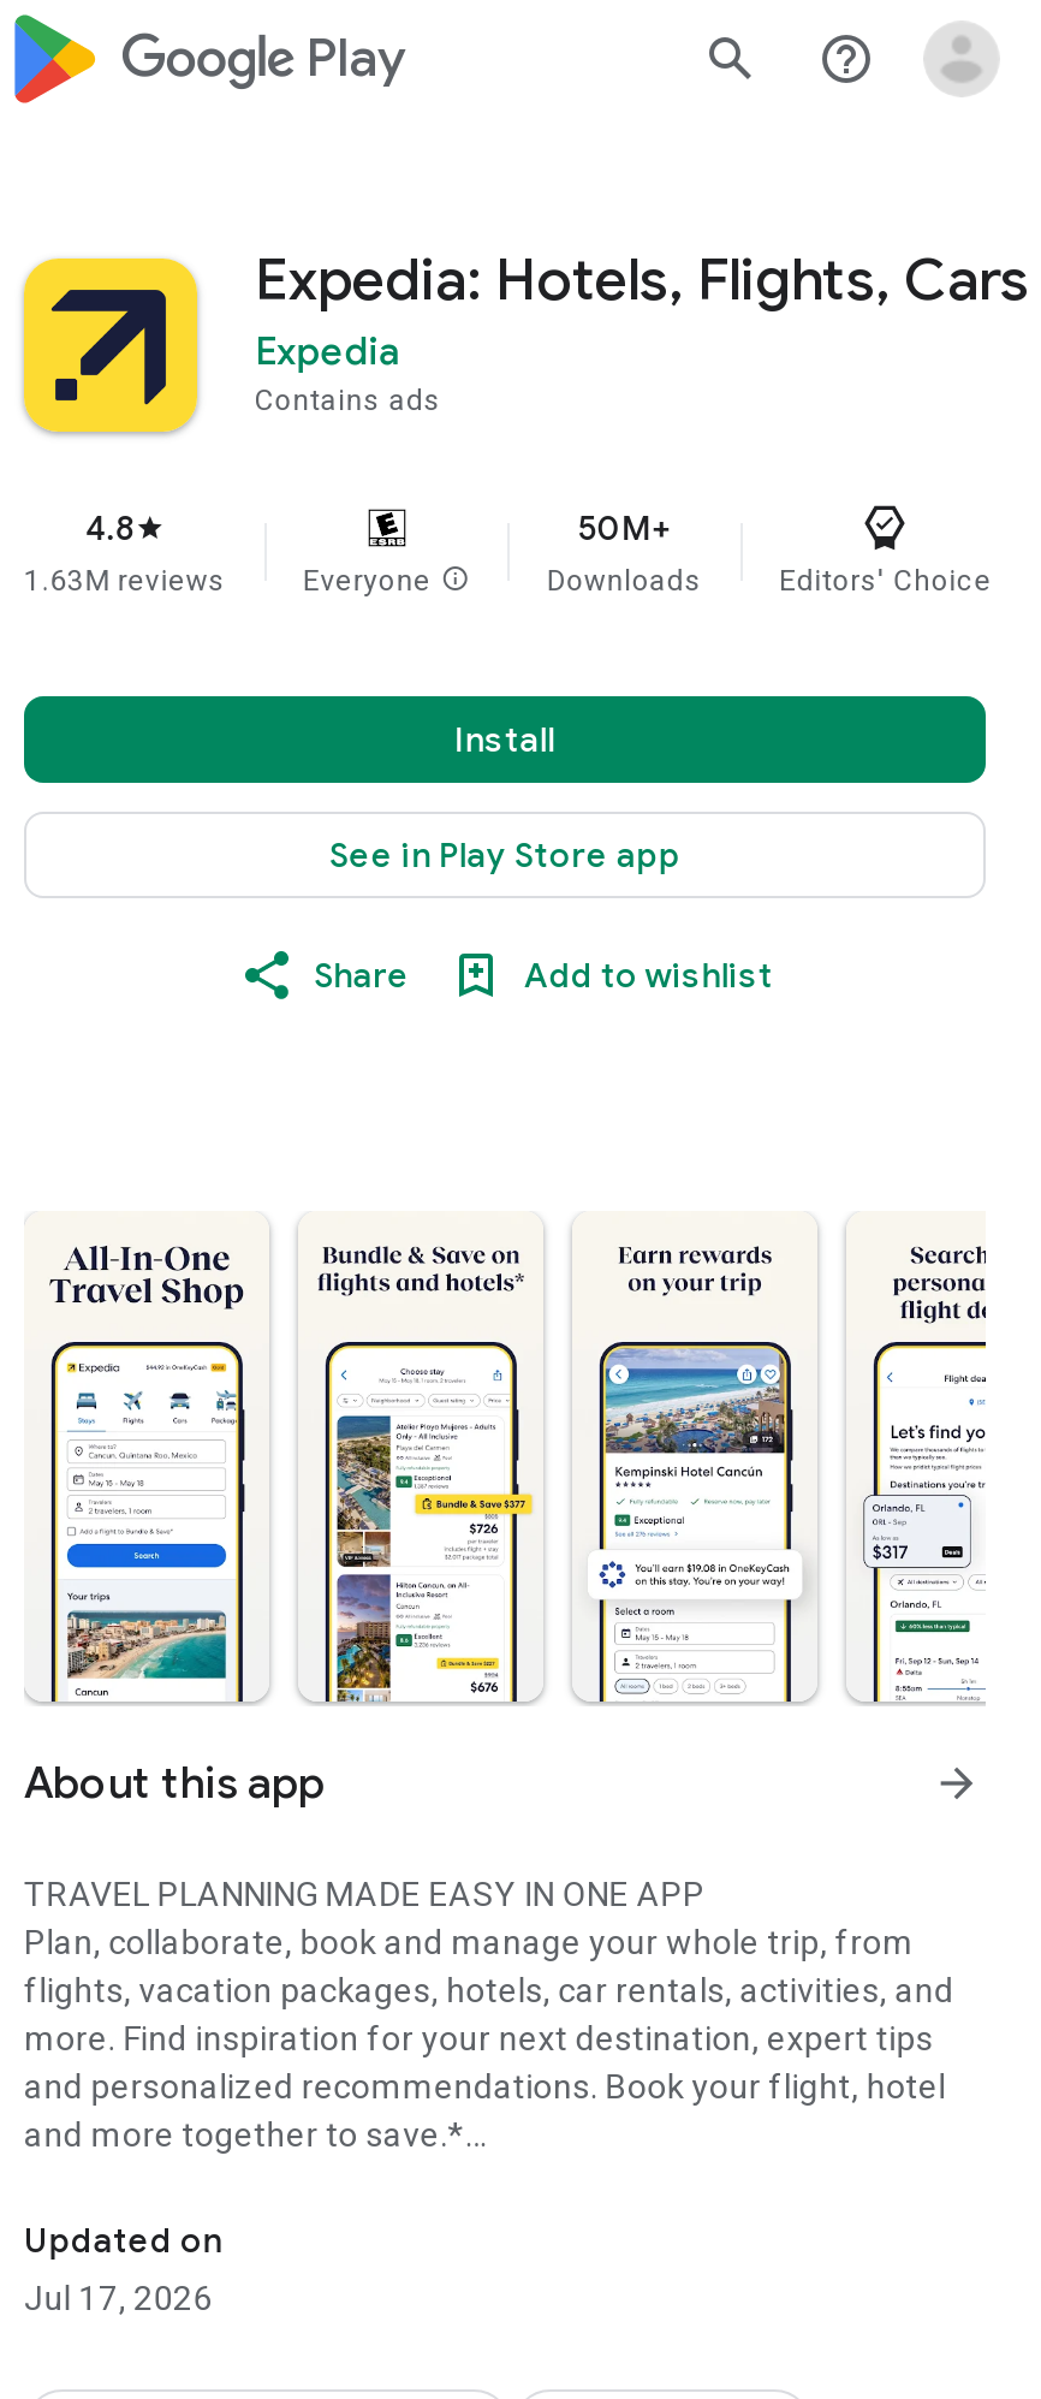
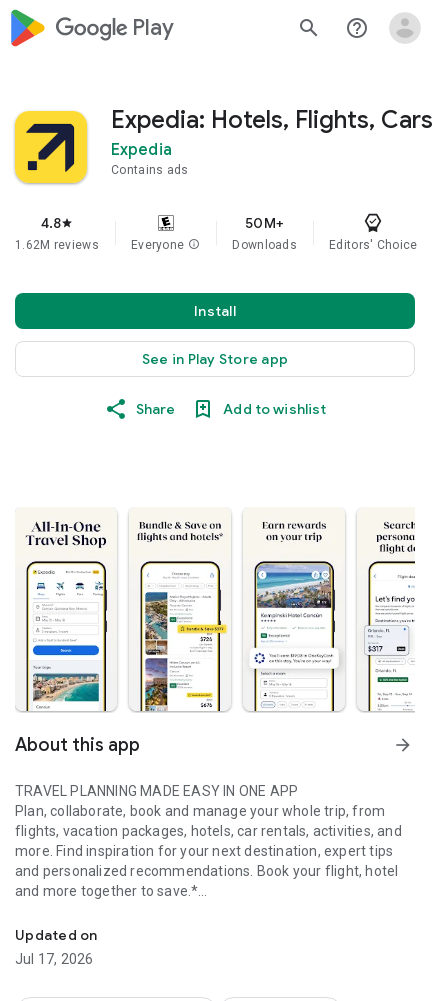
[24,564,226,598] 1.63M reviews -> [15,238,99,252] 1.62M reviews

